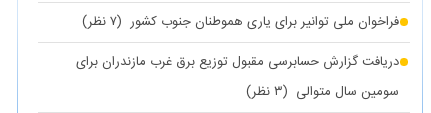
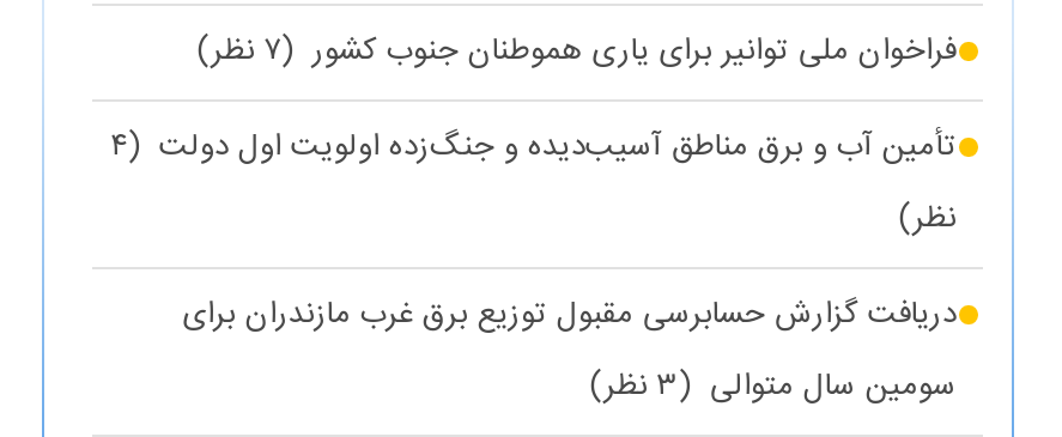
none -> [111,120,956,244] تأمین آب و برق مناطق آسیب‌دیده و جنگ‌زده اولویت اول دولت (۴ | نظر)

